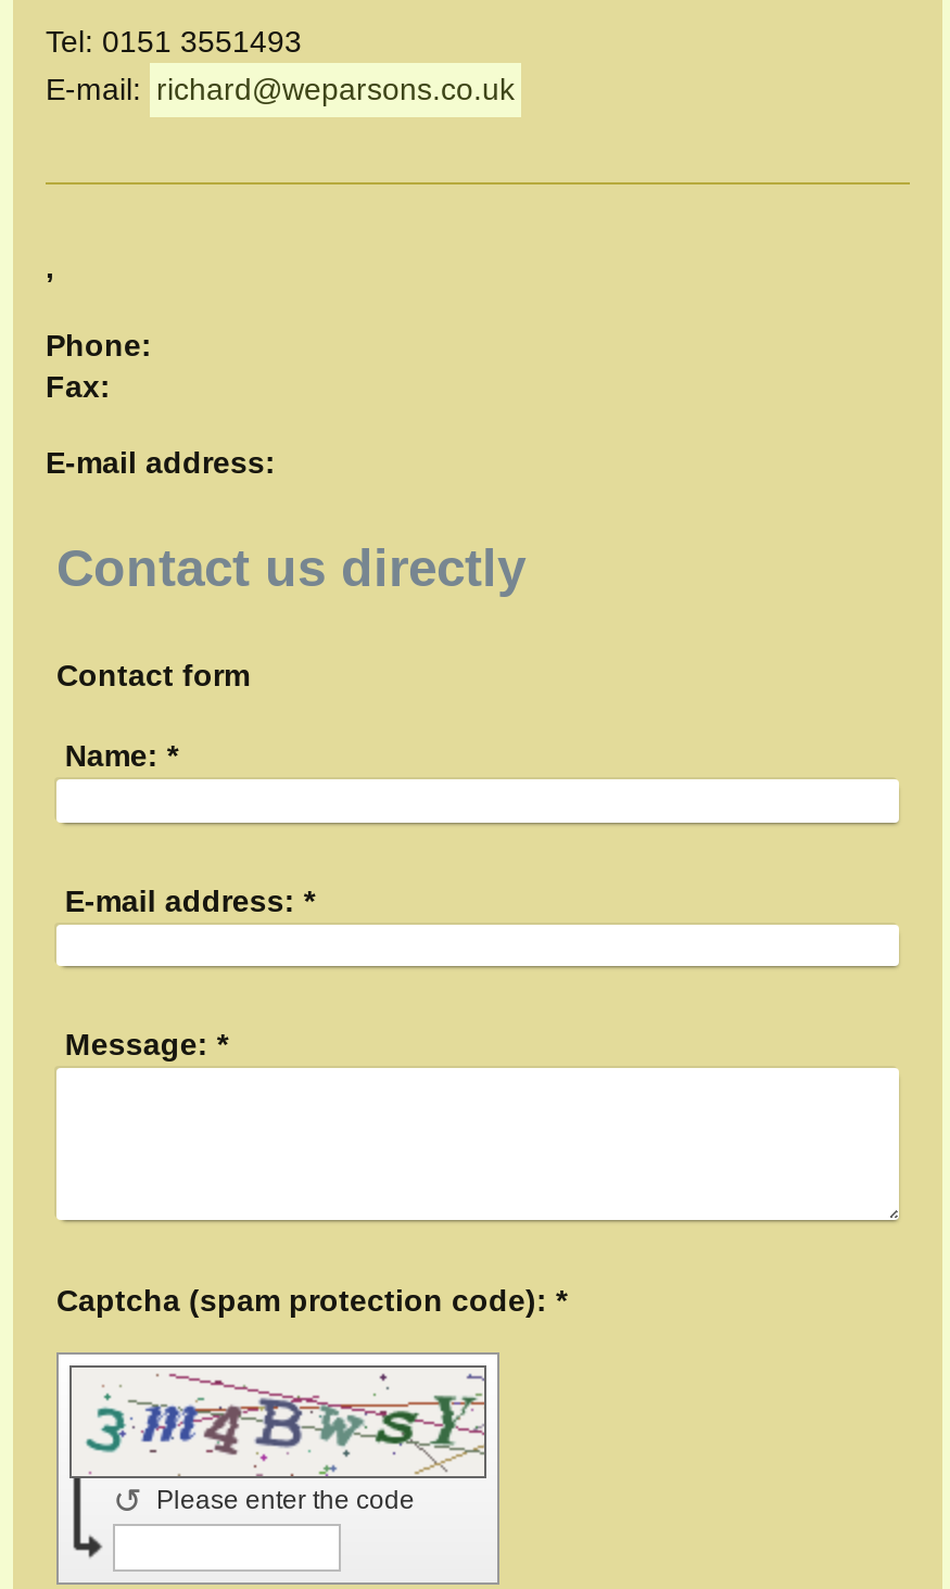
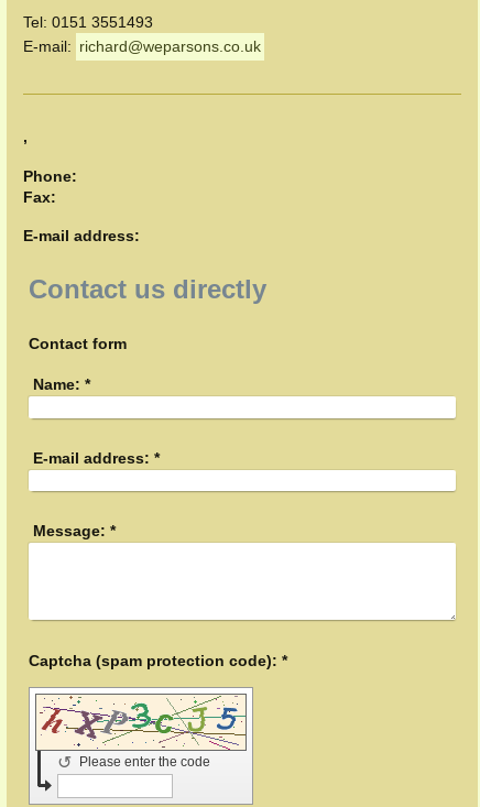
[76,1368,484,1478] [image] -> [39,696,246,751] [image]

